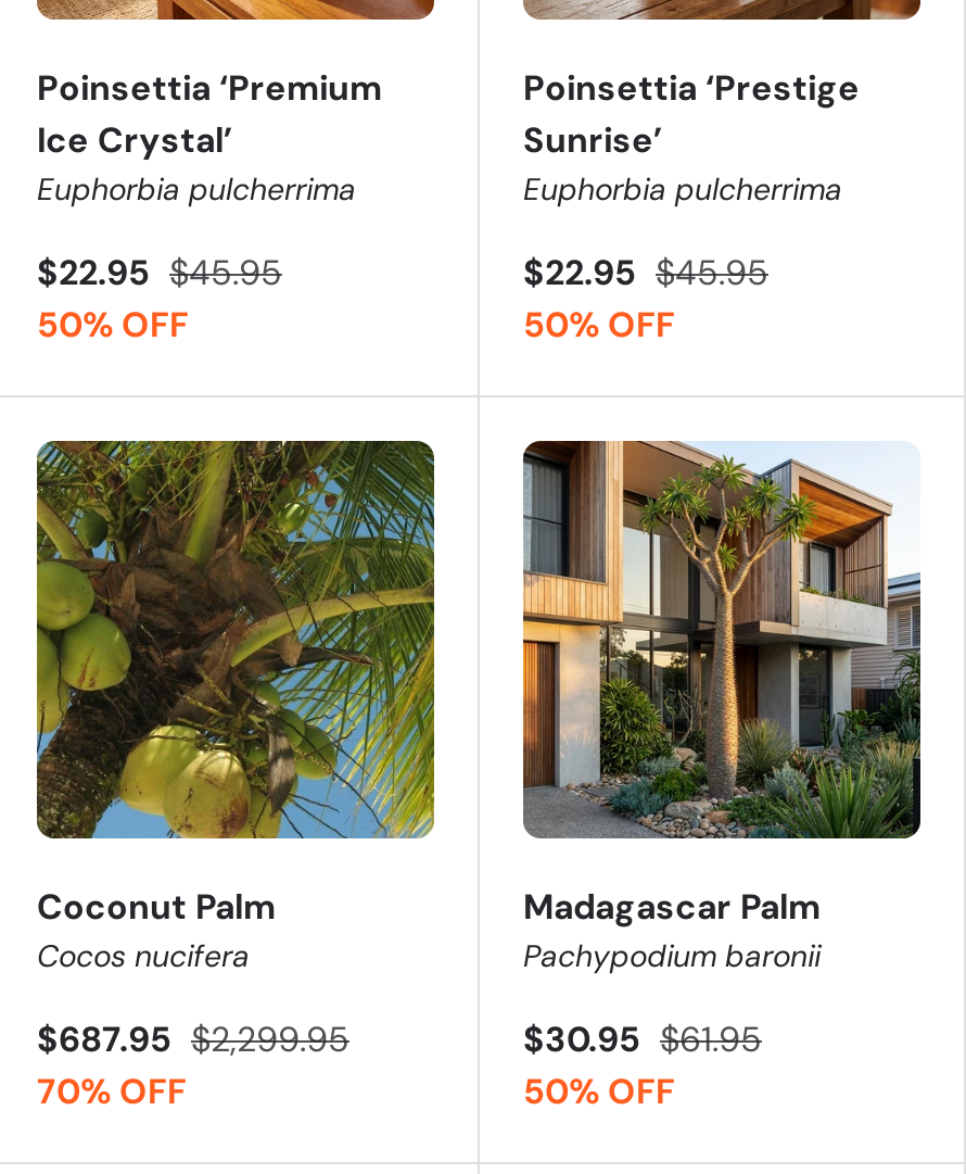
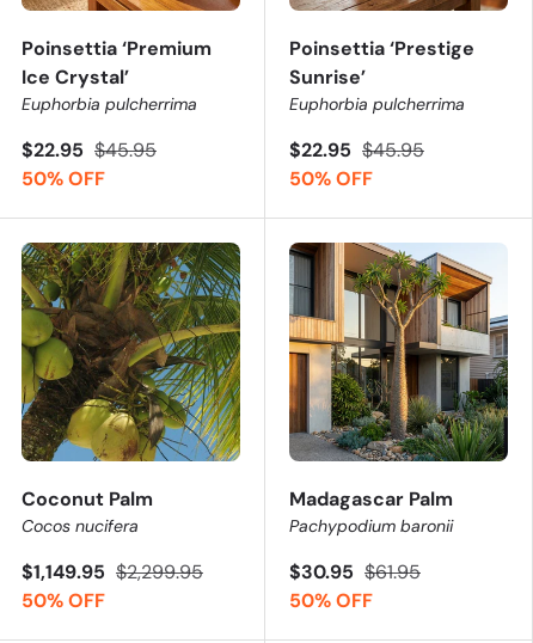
[37,1015,349,1061] $687.95 $2,299.95 -> [22,559,203,584] $1,149.95 $2,299.95
[37,1068,187,1113] 70% OFF -> [22,587,105,613] 50% OFF

